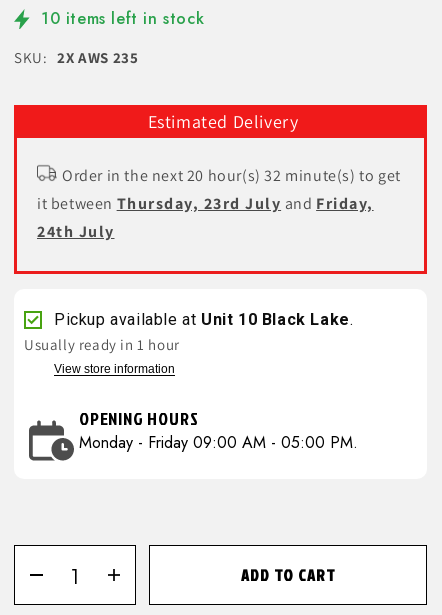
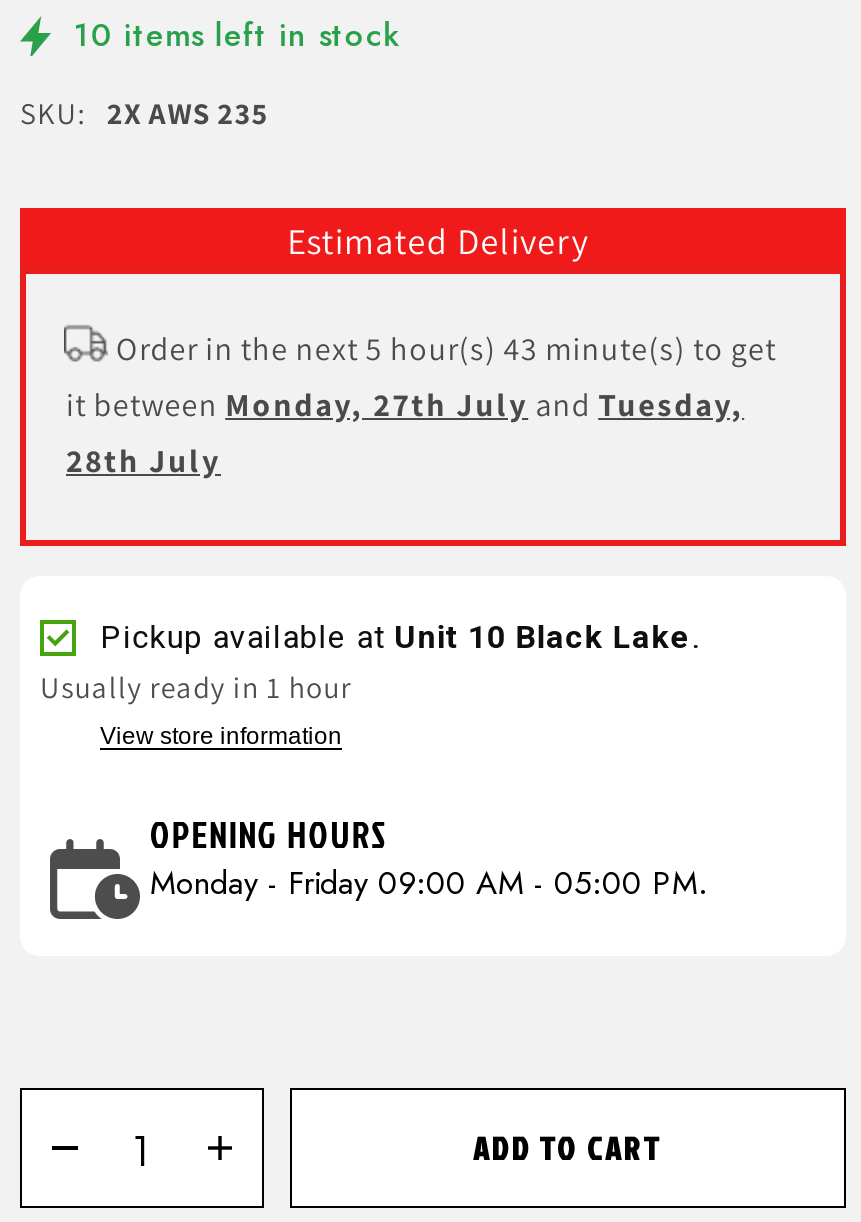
[62,165,401,186] Order in the next 20 hour(s) 32 minute(s) to get -> [116,328,776,370] Order in the next 5 hour(s) 43 minute(s) to get
[37,193,374,214] it between Thursday, 23rd July and Friday, -> [66,384,744,426] it between Monday, 27th July and Tuesday,
[37,221,114,242] 24th July -> [66,440,221,482] 28th July

